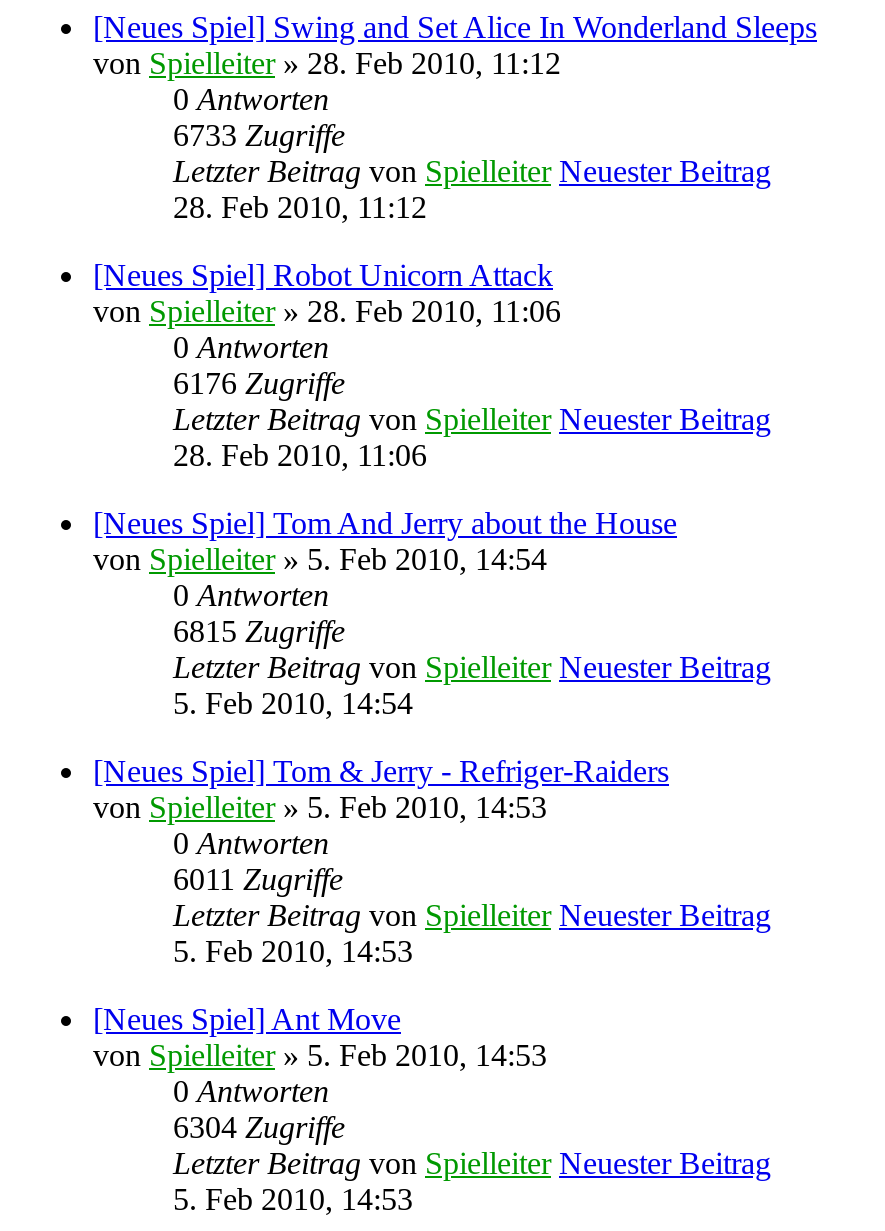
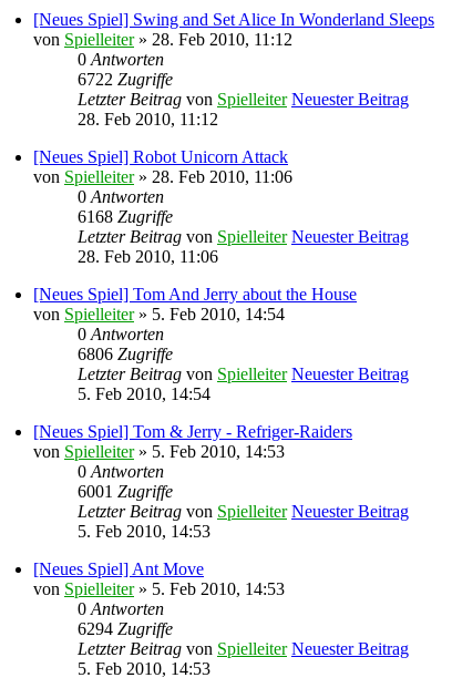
[173,118,345,152] 6733 Zugriffe -> [78,70,173,89] 6722 Zugriffe
[173,366,345,400] 6176 Zugriffe -> [78,207,173,226] 6168 Zugriffe
[173,614,345,648] 6815 Zugriffe -> [78,345,173,363] 6806 Zugriffe
[173,862,343,896] 6011 Zugriffe -> [78,482,173,501] 6001 Zugriffe
[173,1110,345,1144] 6304 Zugriffe -> [78,619,173,638] 6294 Zugriffe

